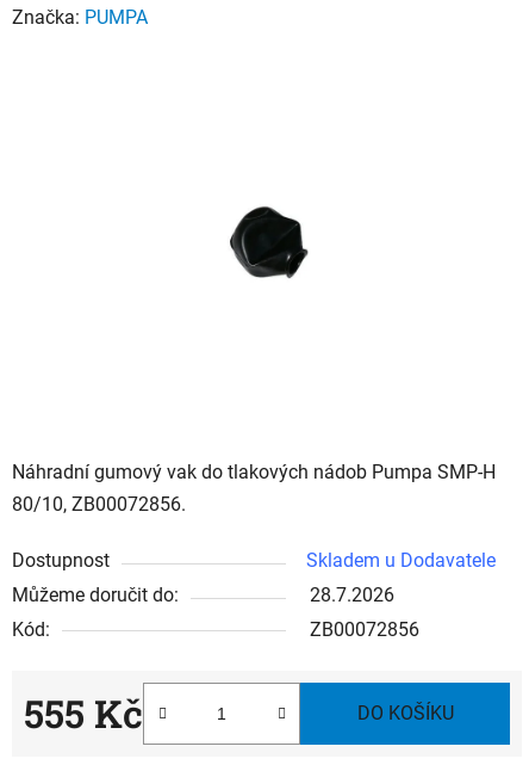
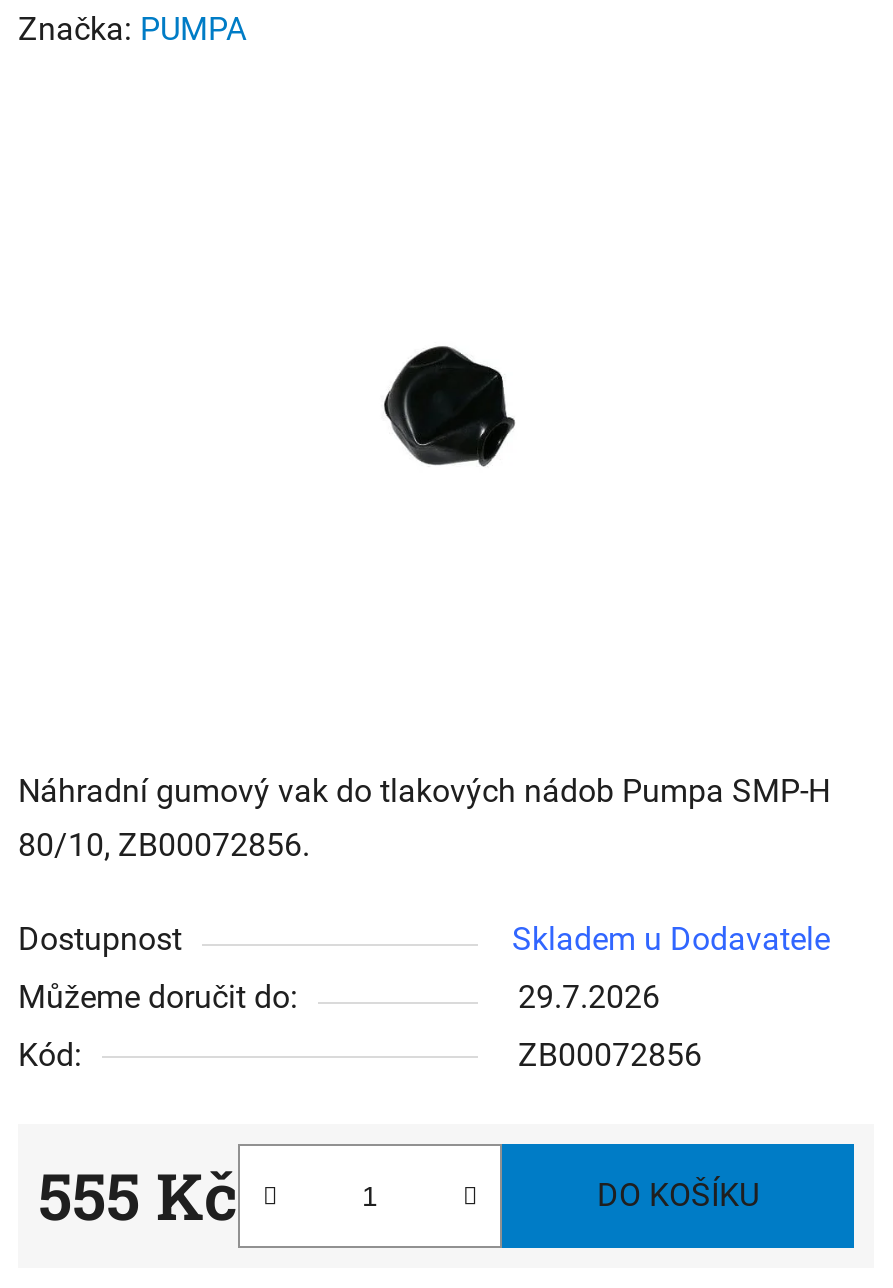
[310,583,394,606] 28.7.2026 -> [518,977,660,1015] 29.7.2026

